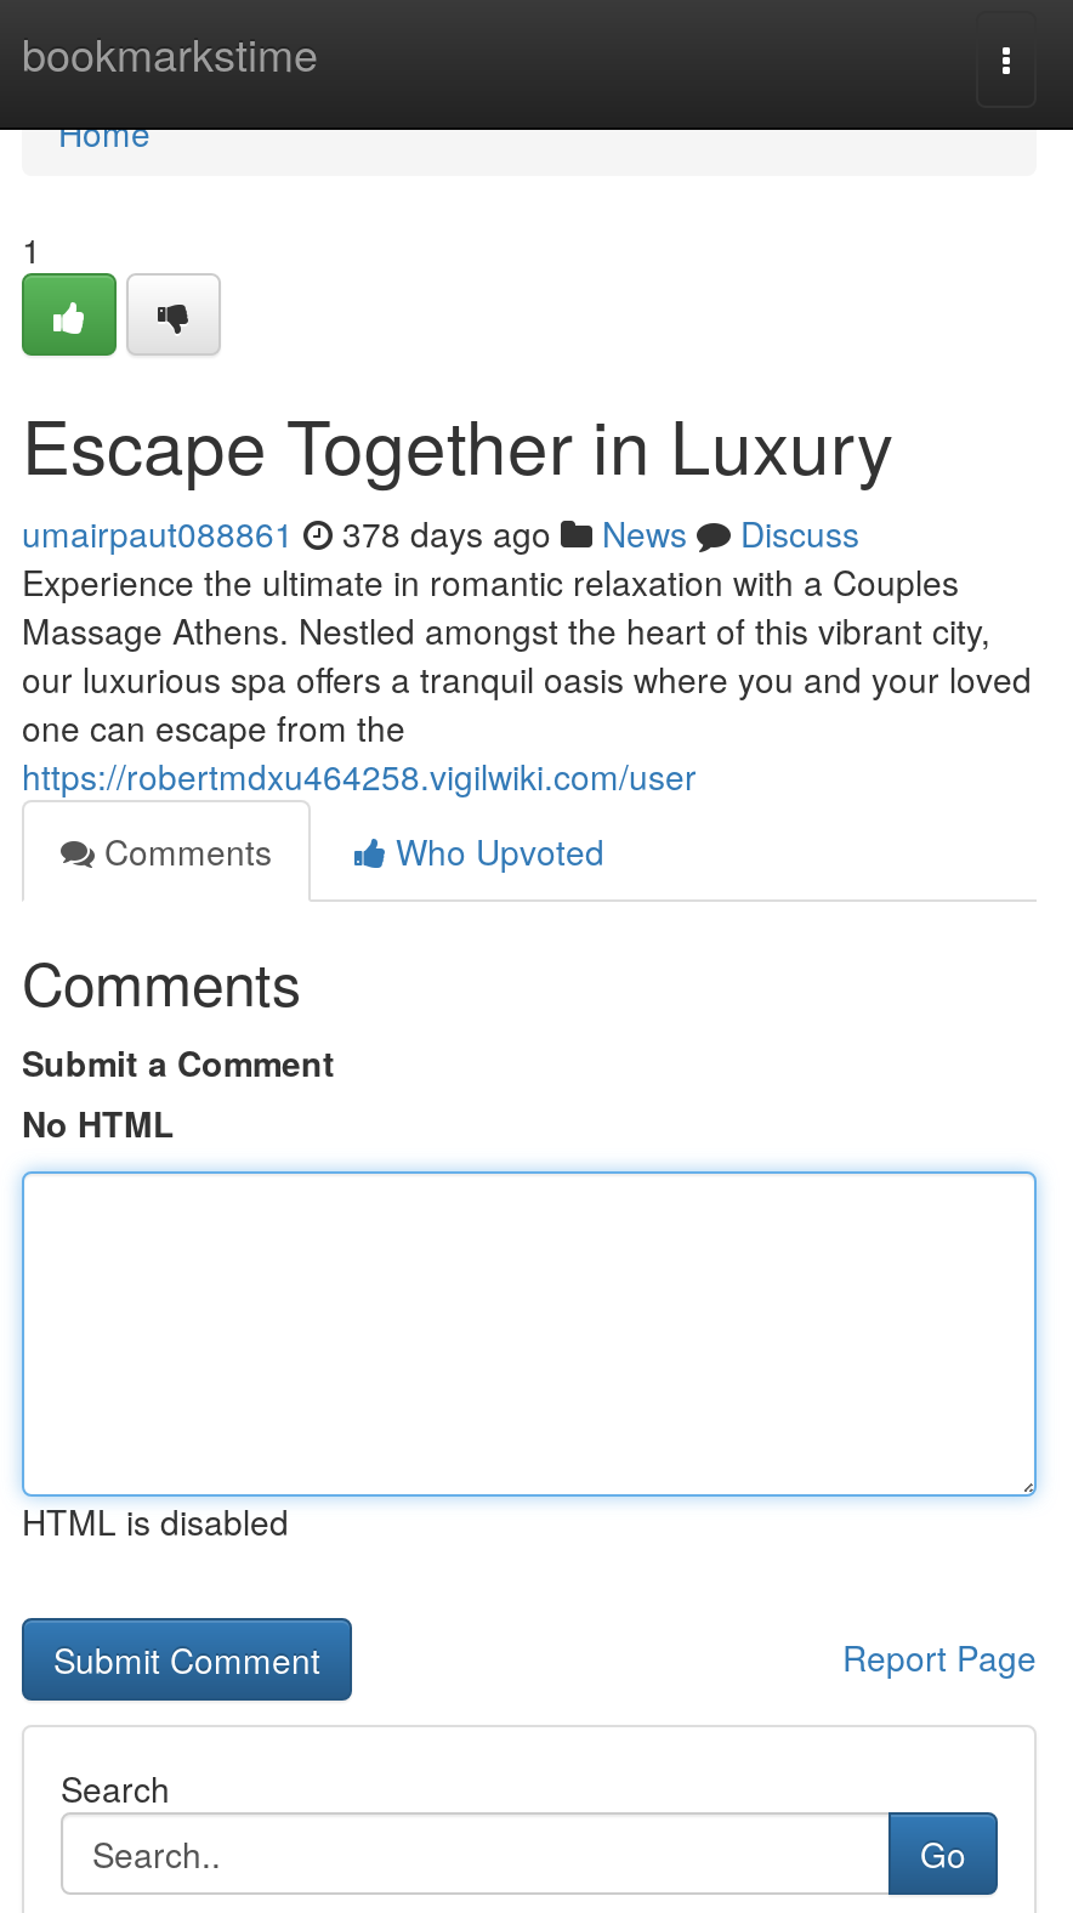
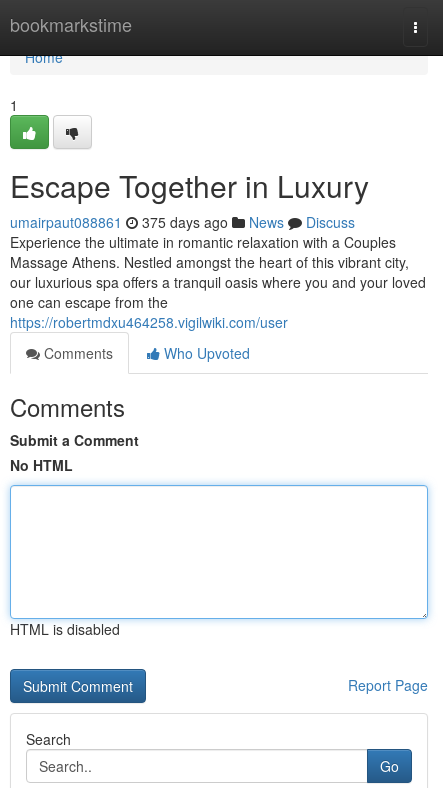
[22,509,859,557] umairpaut088861 378 days ago News Discuss -> [10,212,355,232] umairpaut088861 375 days ago News Discuss

